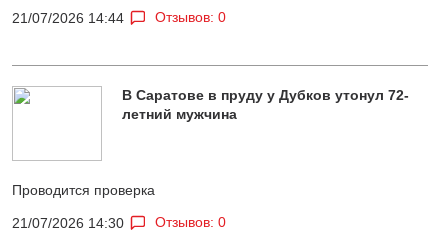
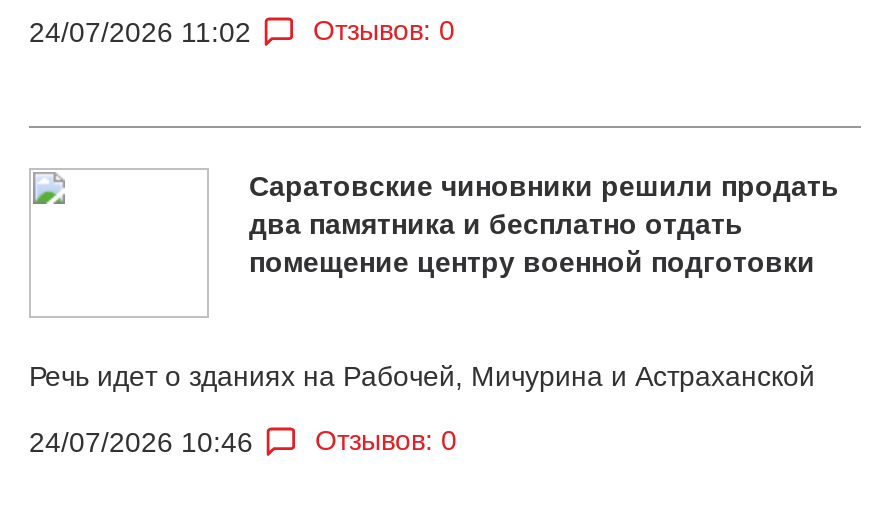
[12,9,226,26] 21/07/2026 14:44 Отзывов: 0 -> [29,13,455,47] 24/07/2026 11:02 Отзывов: 0
[122,87,409,122] В Саратове в пруду у Дубков утонул 72- | летний мужчина -> [249,169,839,277] Саратовские чиновники решили продать | два памятника и бесплатно отдать | помещение центру военной подготовки
[12,182,155,198] Проводится проверка -> [29,359,815,391] Речь идет о зданиях на Рабочей, Мичурина и Астраханской
[12,214,226,231] 21/07/2026 14:30 Отзывов: 0 -> [29,423,457,457] 24/07/2026 10:46 Отзывов: 0

